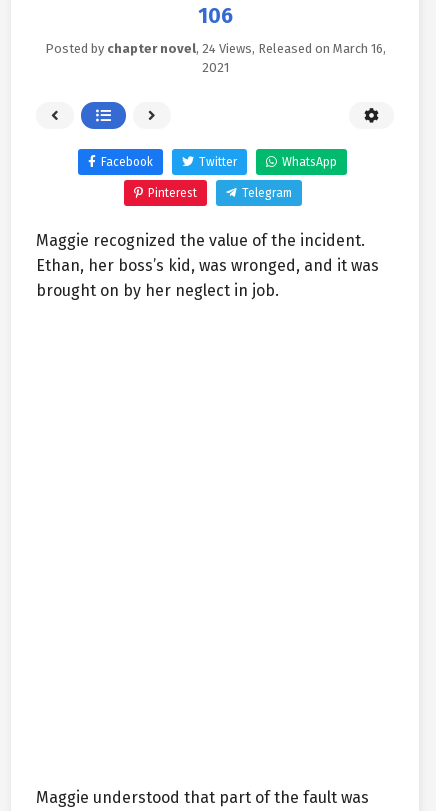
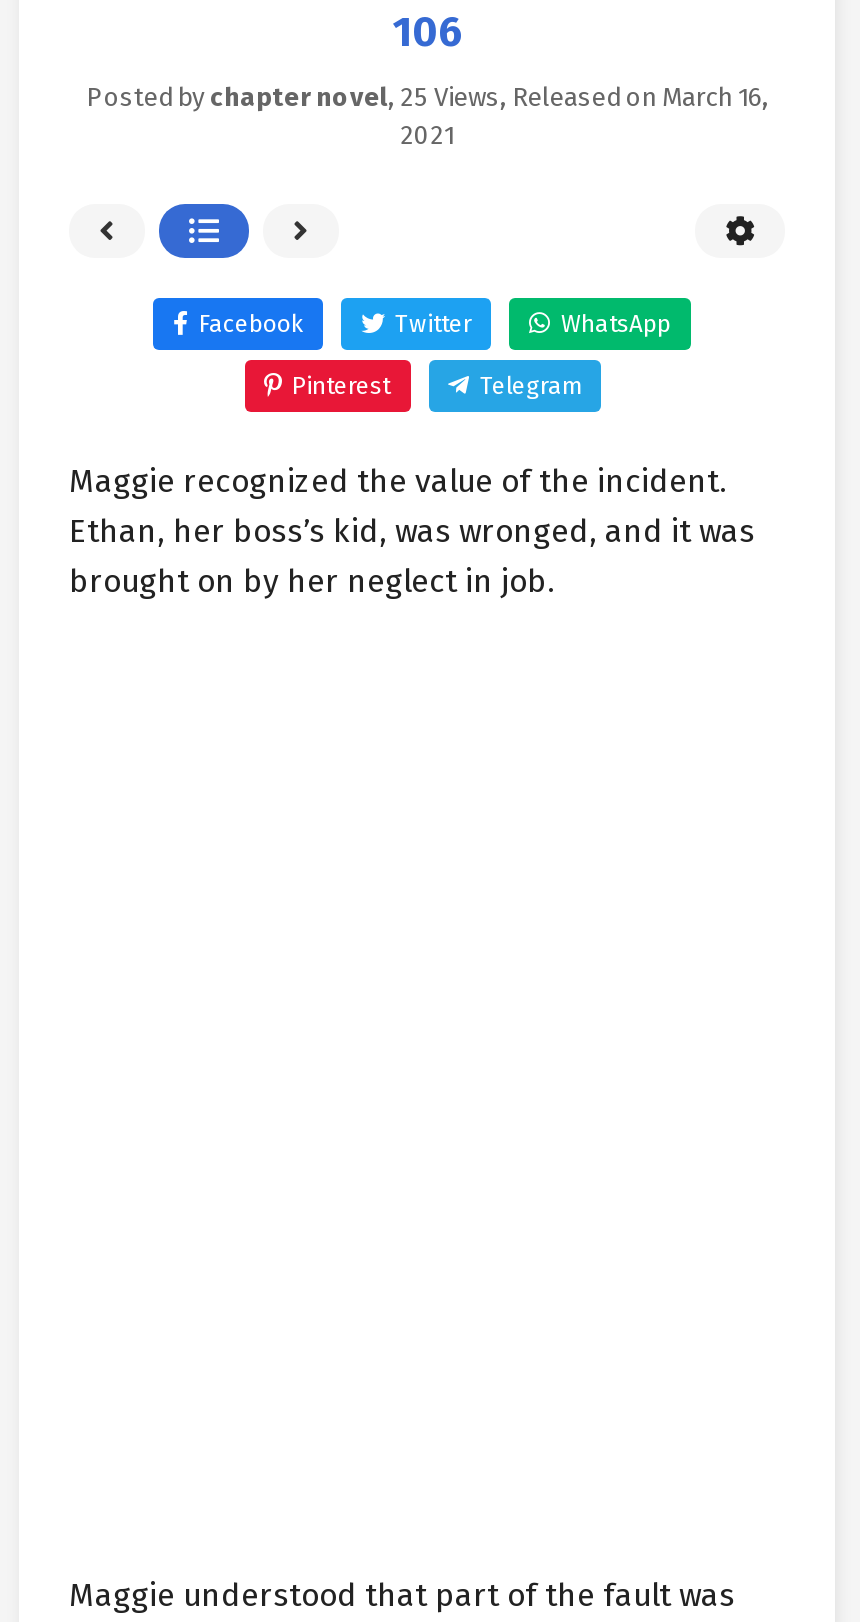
[44,41,385,56] Posted by chapter novel, 24 Views, Released on March 16, -> [86,82,768,112] Posted by chapter novel, 25 Views, Released on March 16,

